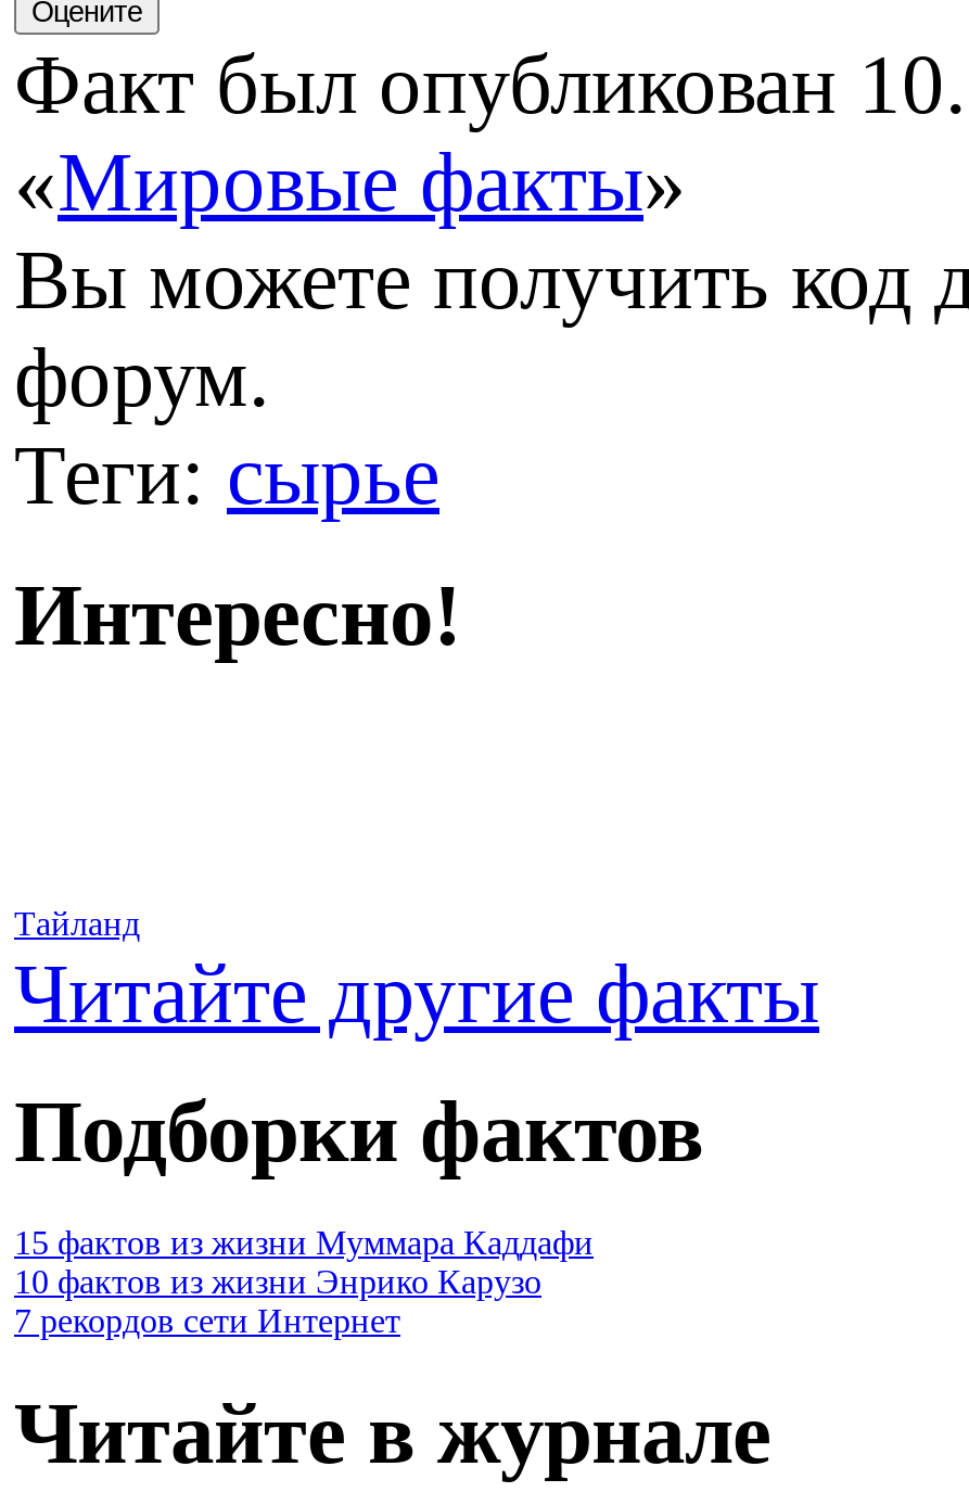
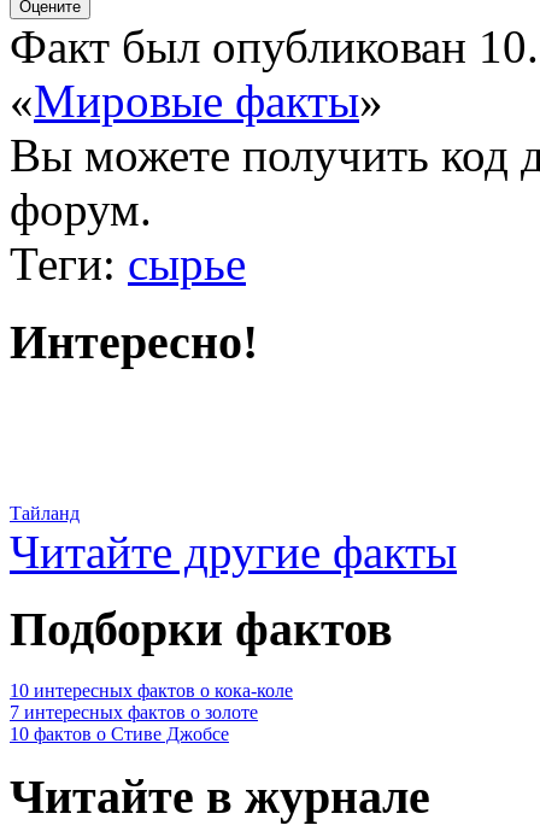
[14,1224,594,1339] 15 фактов из жизни Муммара Каддафи | 10 фактов из жизни Энрико Карузо | 7 рекордов сети Интернет -> [10,680,293,744] 10 интересных фактов о кока-коле | 7 интересных фактов о золоте | 10 фактов о Стиве Джобсе

